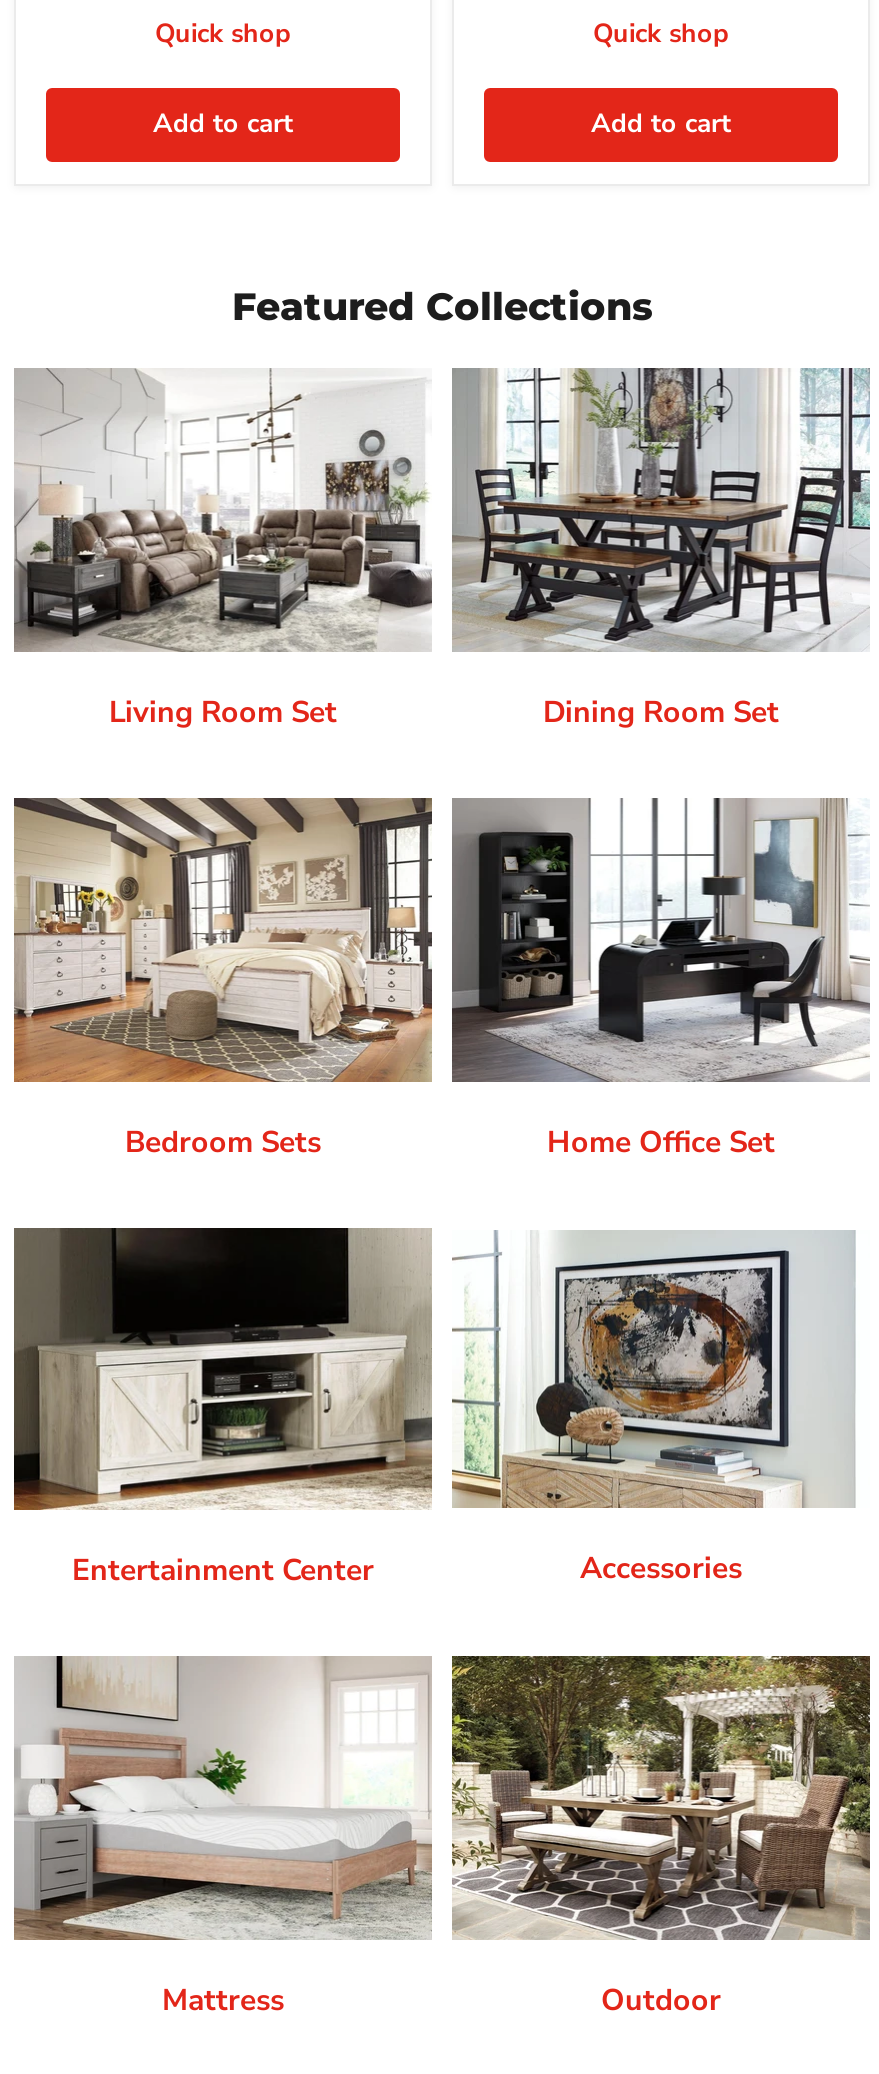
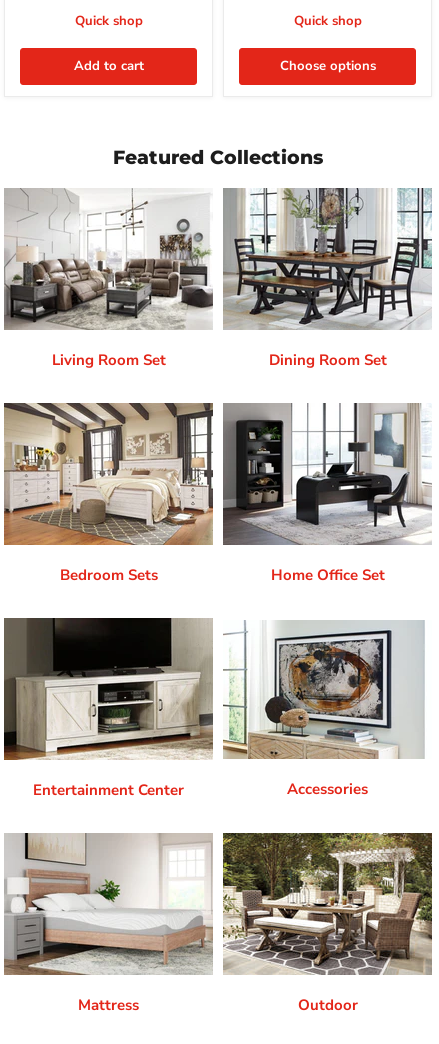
[591,106,731,142] Add to cart -> [279,57,375,75] Choose options

